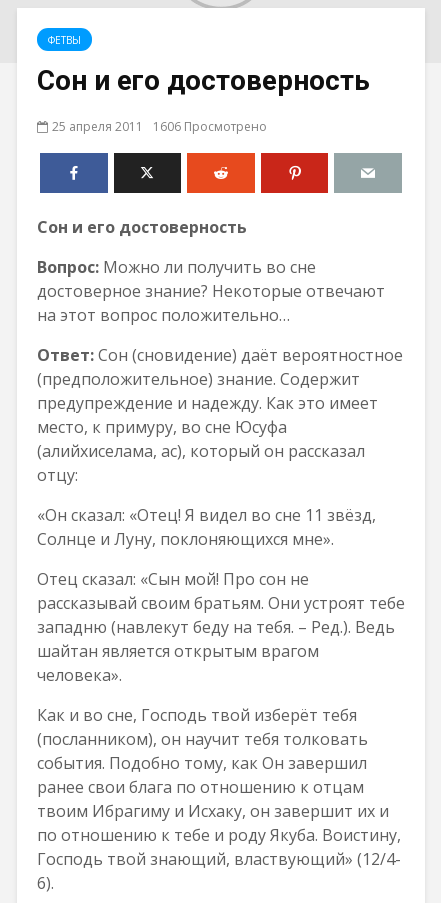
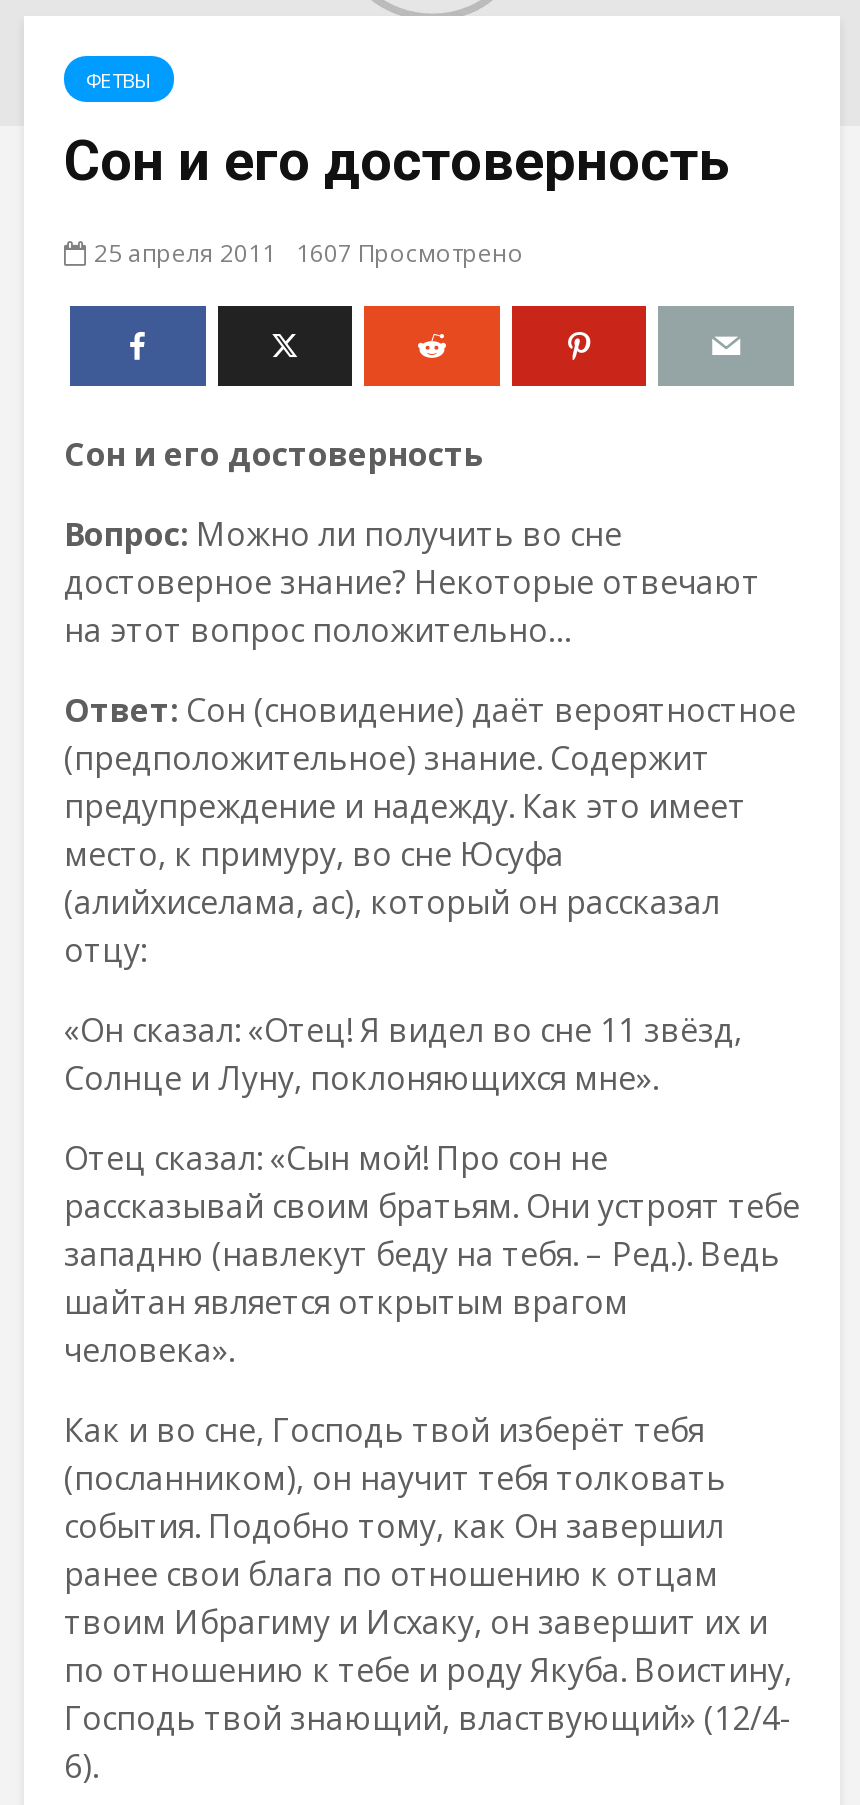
[52,118,267,135] 25 апреля 2011 1606 Просмотрено -> [94,235,524,269] 25 апреля 2011 1607 Просмотрено

